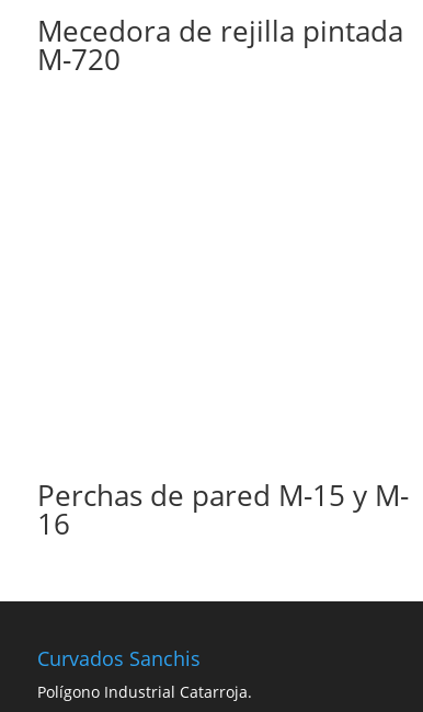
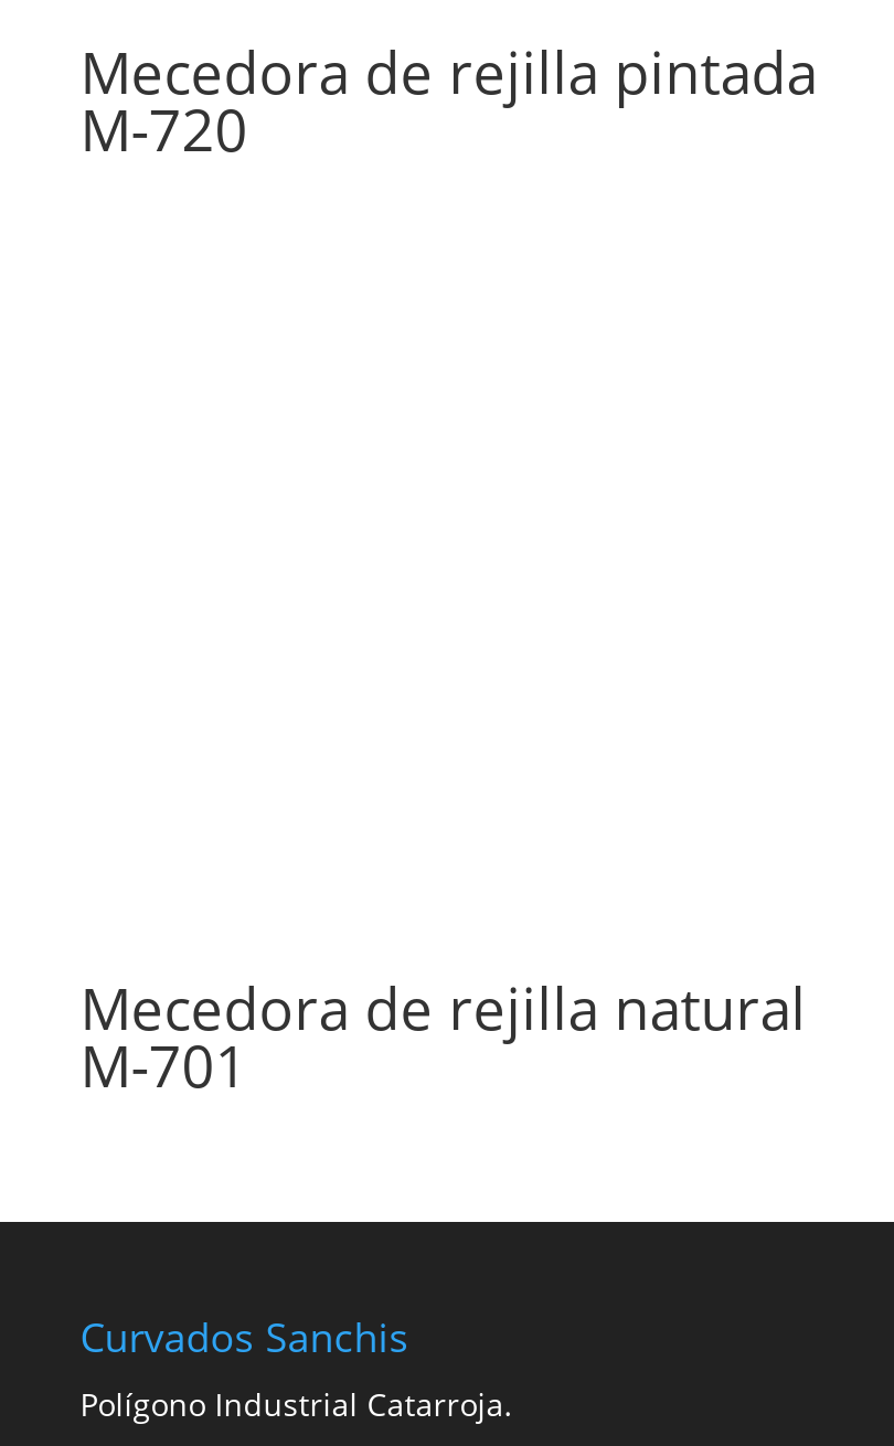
[37,476,409,544] Perchas de pared M-15 y M- | 16 -> [80,969,806,1106] Mecedora de rejilla natural | M-701

